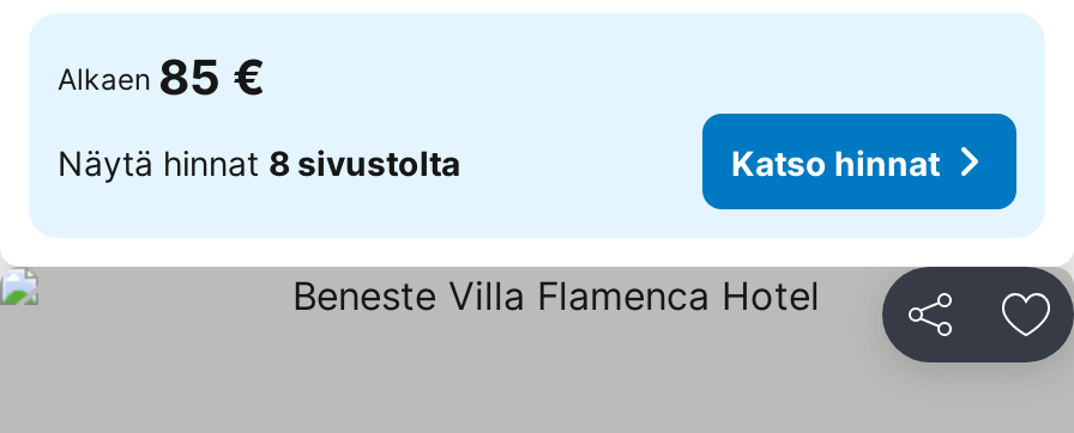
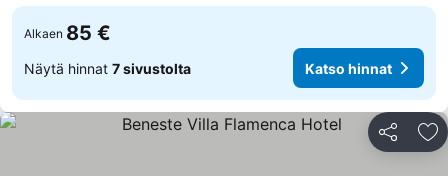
[58,141,460,182] Näytä hinnat 8 sivustolta -> [24,59,191,76] Näytä hinnat 7 sivustolta

